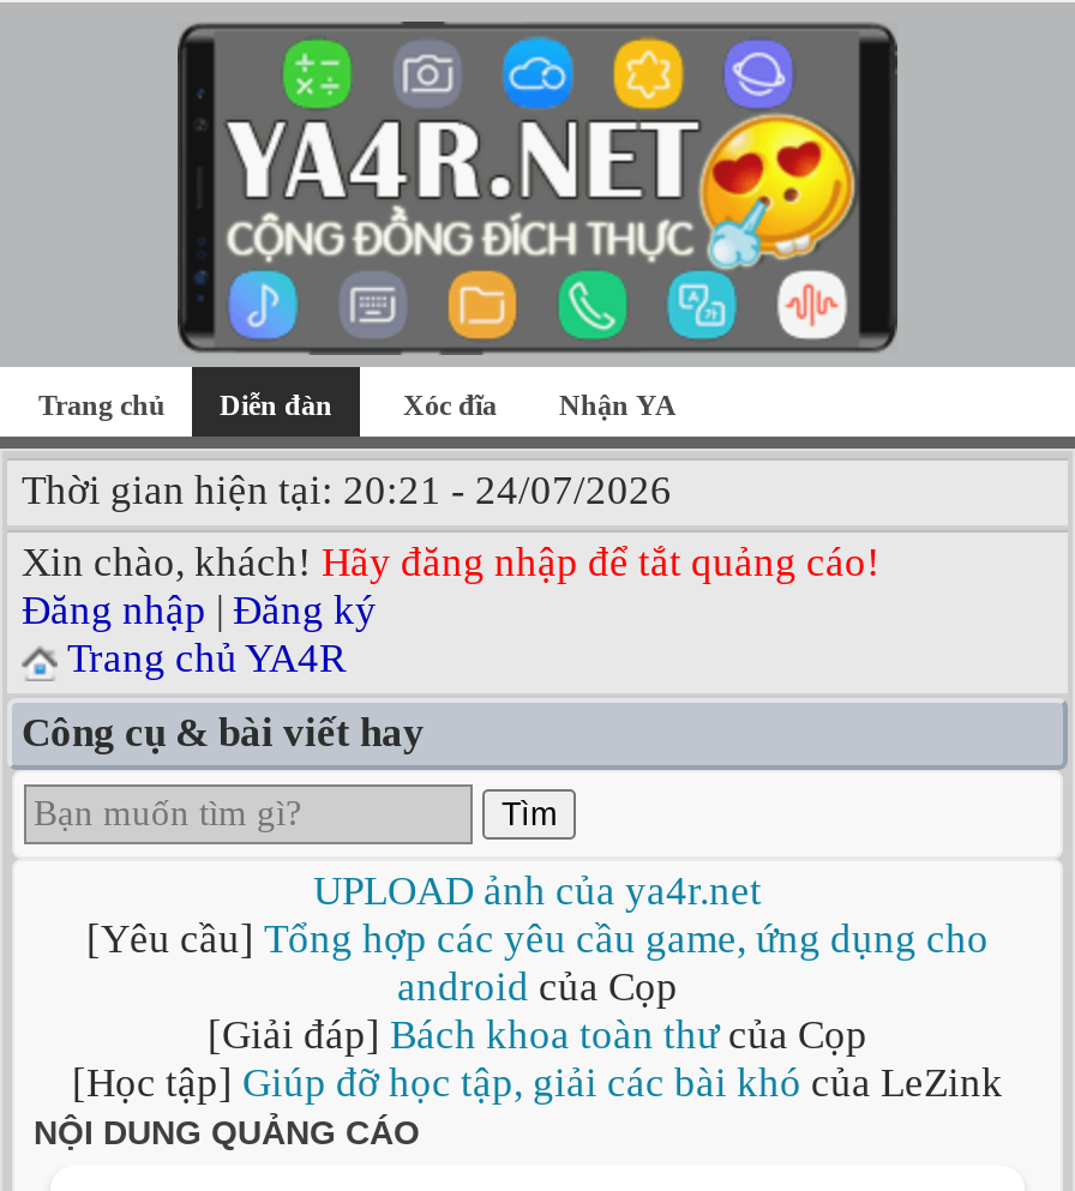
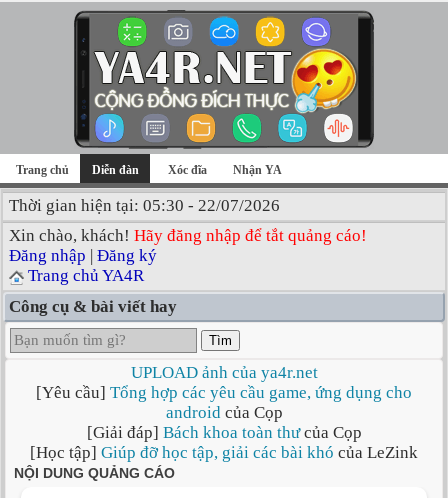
[22,468,672,513] Thời gian hiện tại: 20:21 - 24/07/2026 -> [9,196,280,215] Thời gian hiện tại: 05:30 - 22/07/2026

